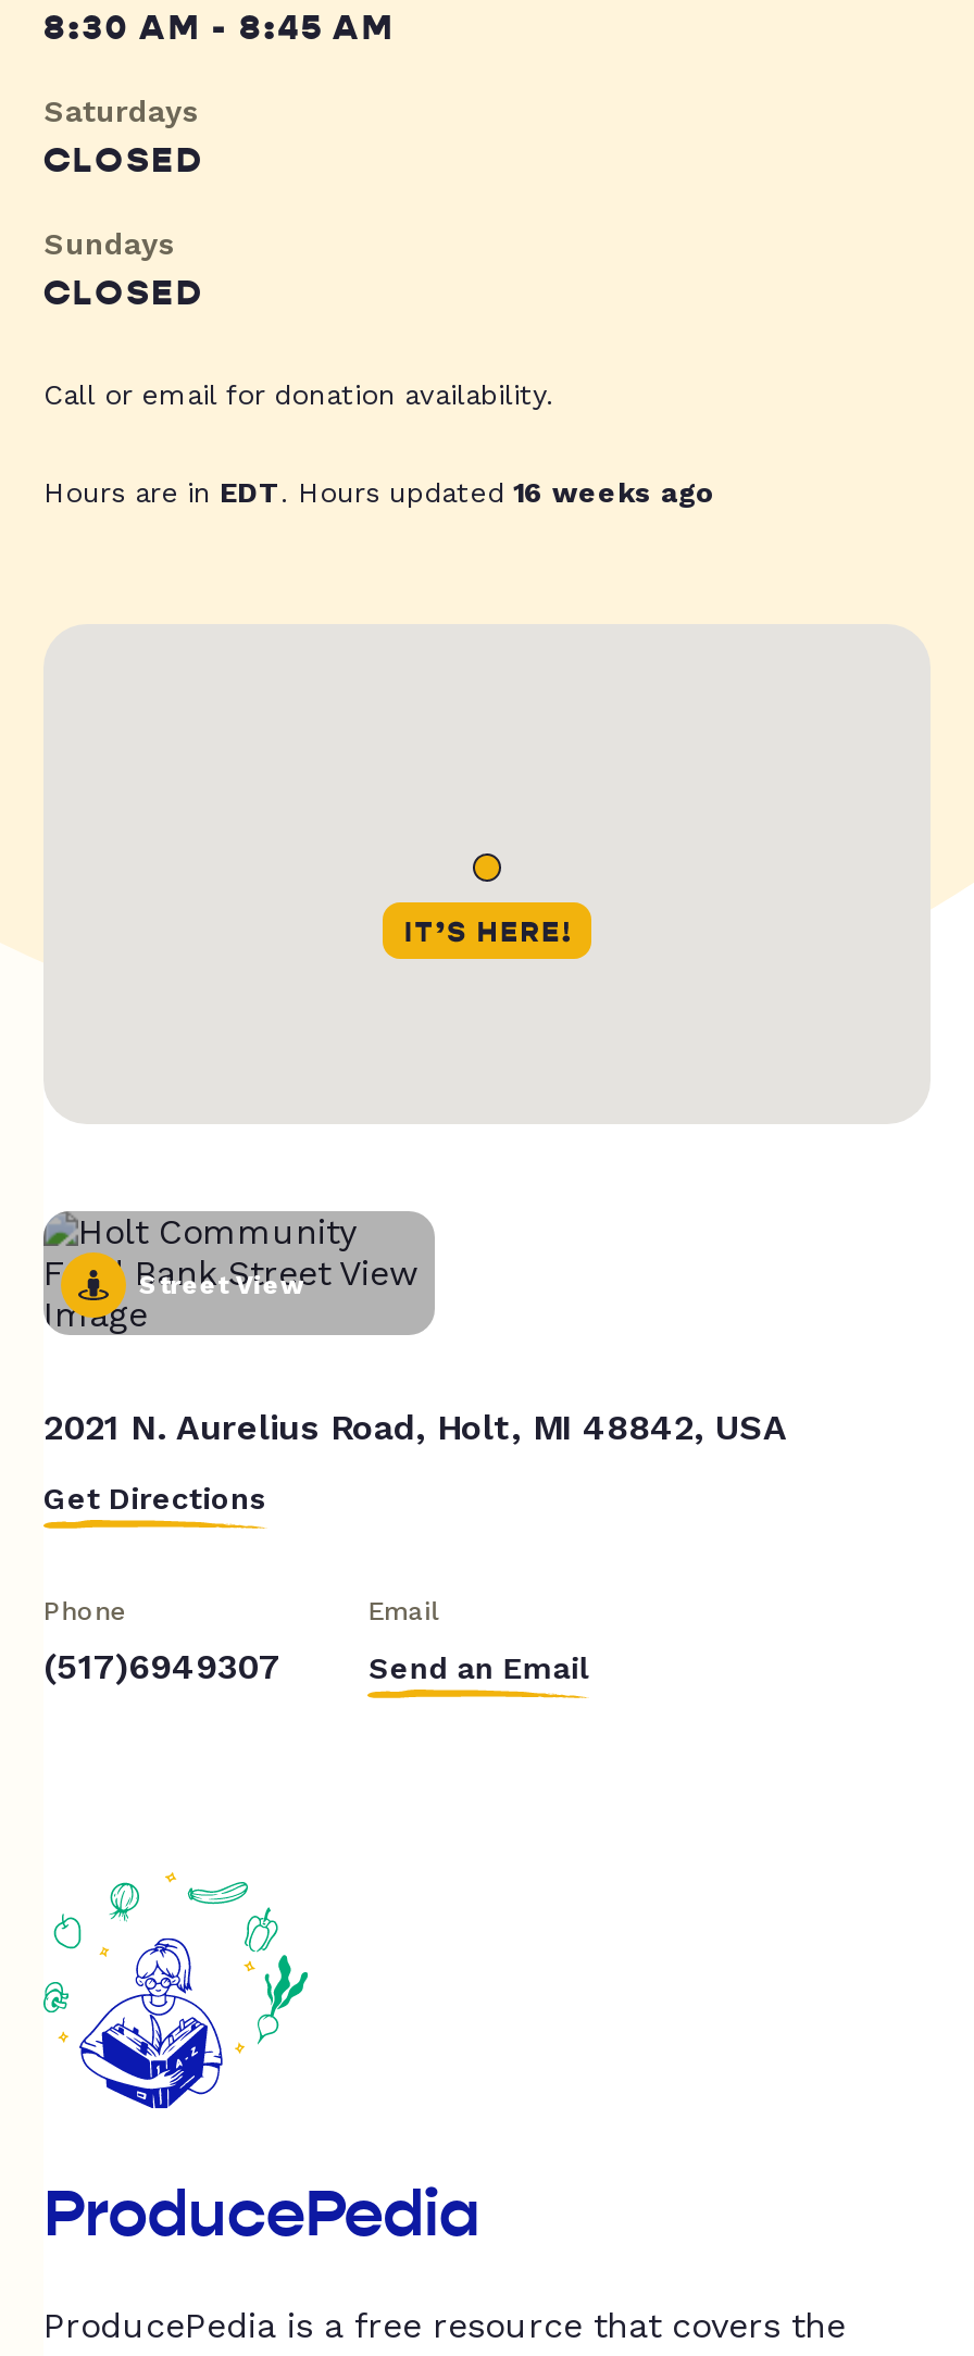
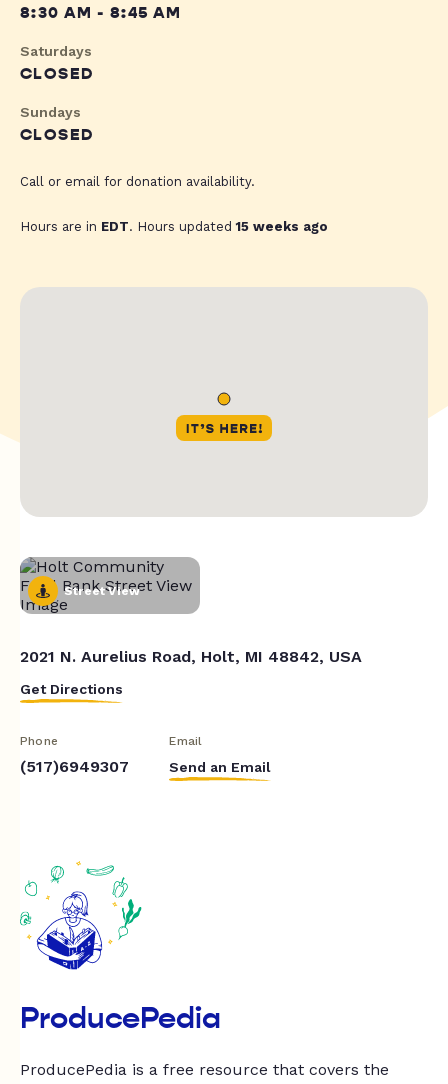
[43,477,715,510] Hours are in EDT. Hours updated 16 weeks ago -> [20,219,328,234] Hours are in EDT. Hours updated 15 weeks ago

